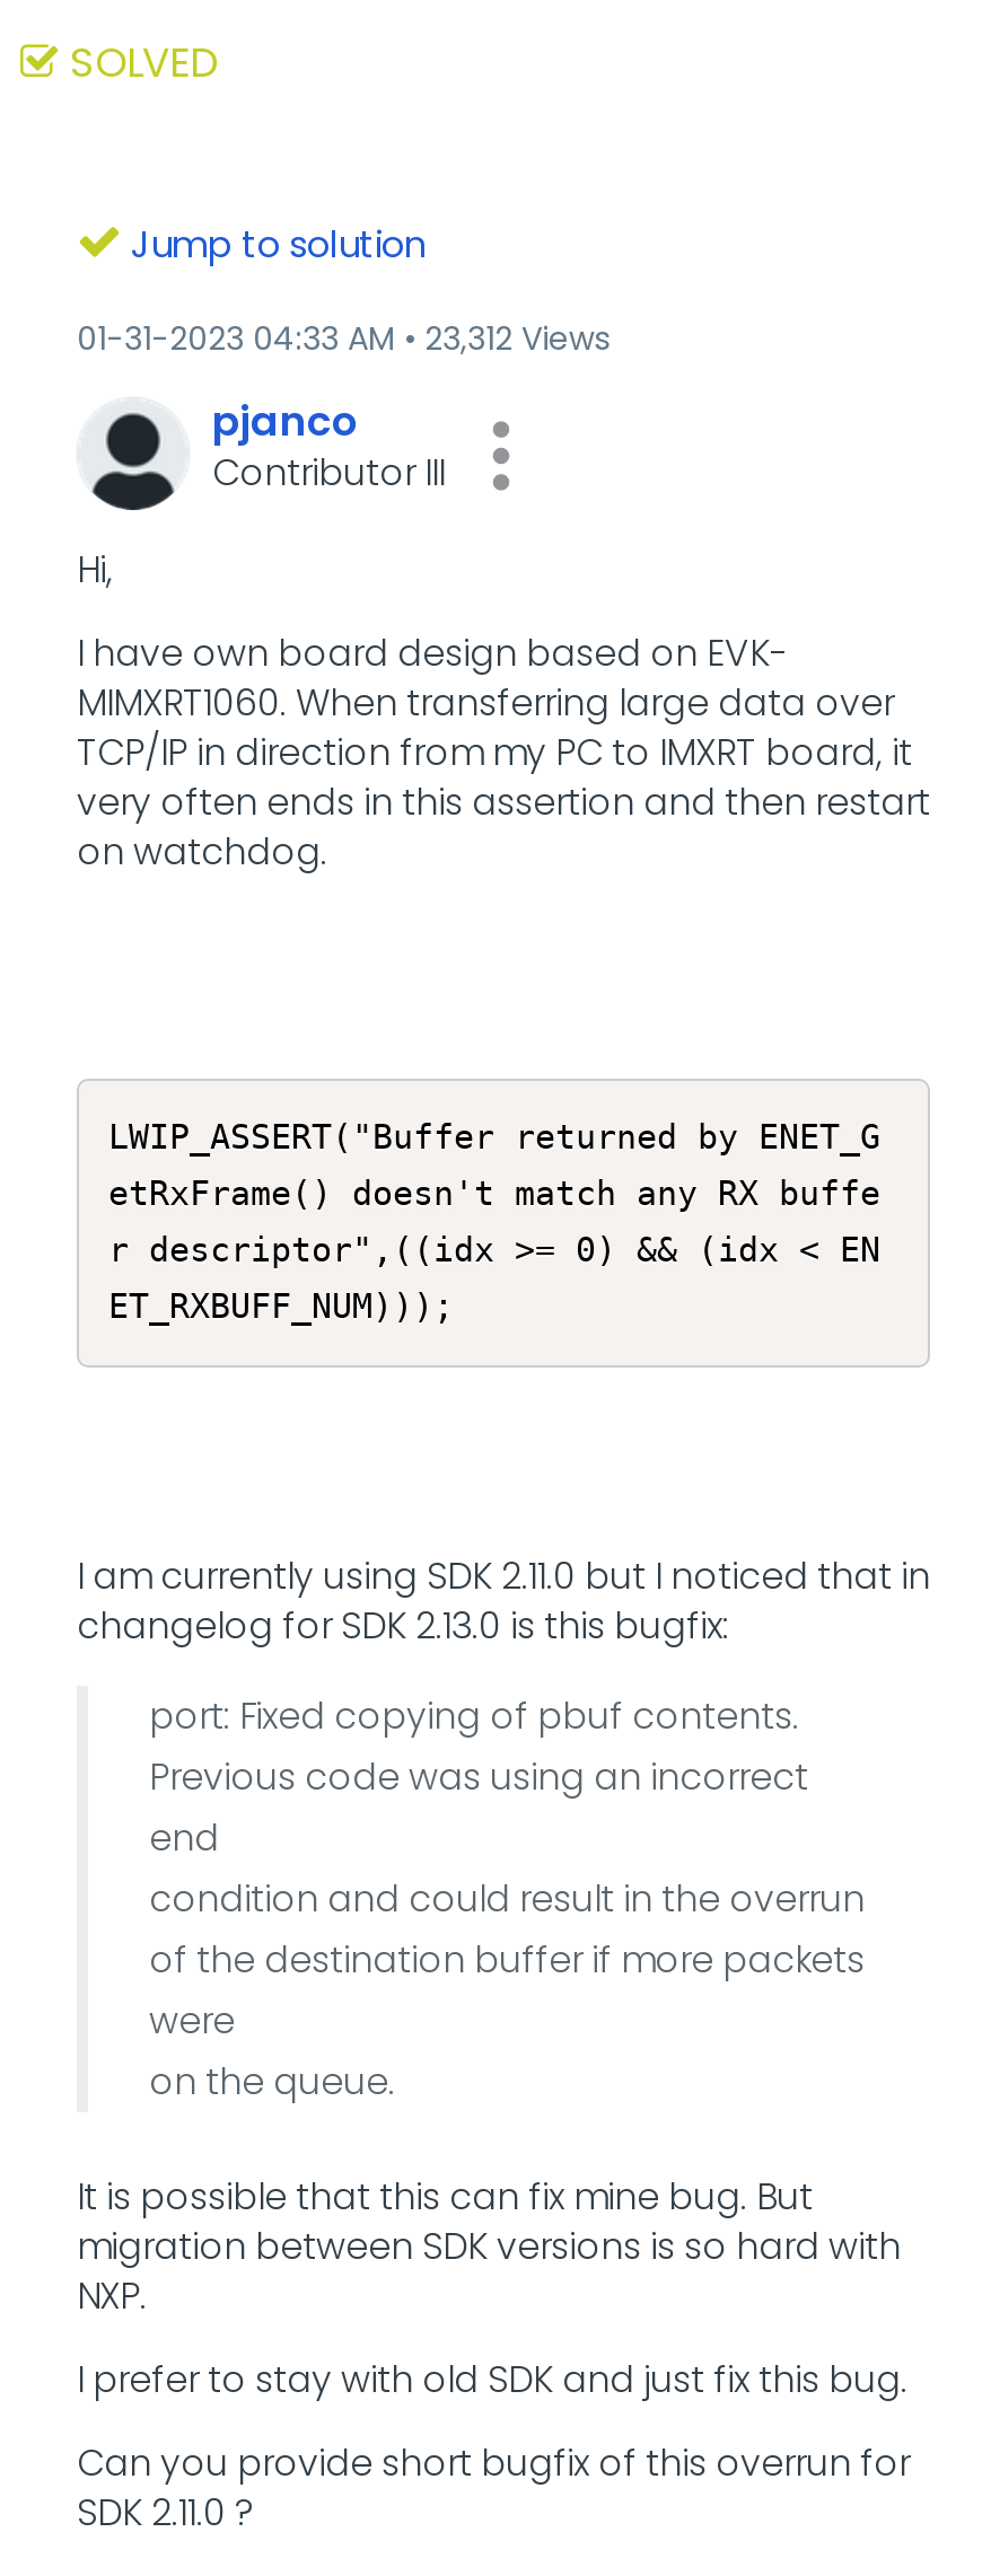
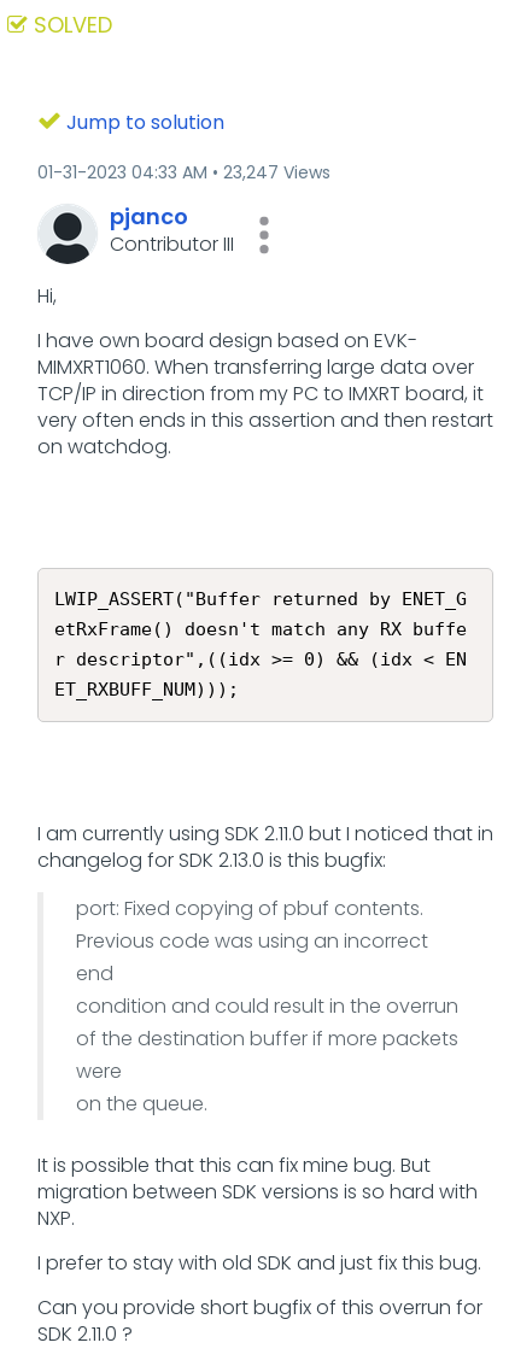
[77,316,609,361] 01-31-2023 04:33 AM 23,312 Views -> [37,160,330,184] 01-31-2023 04:33 AM 23,247 Views

